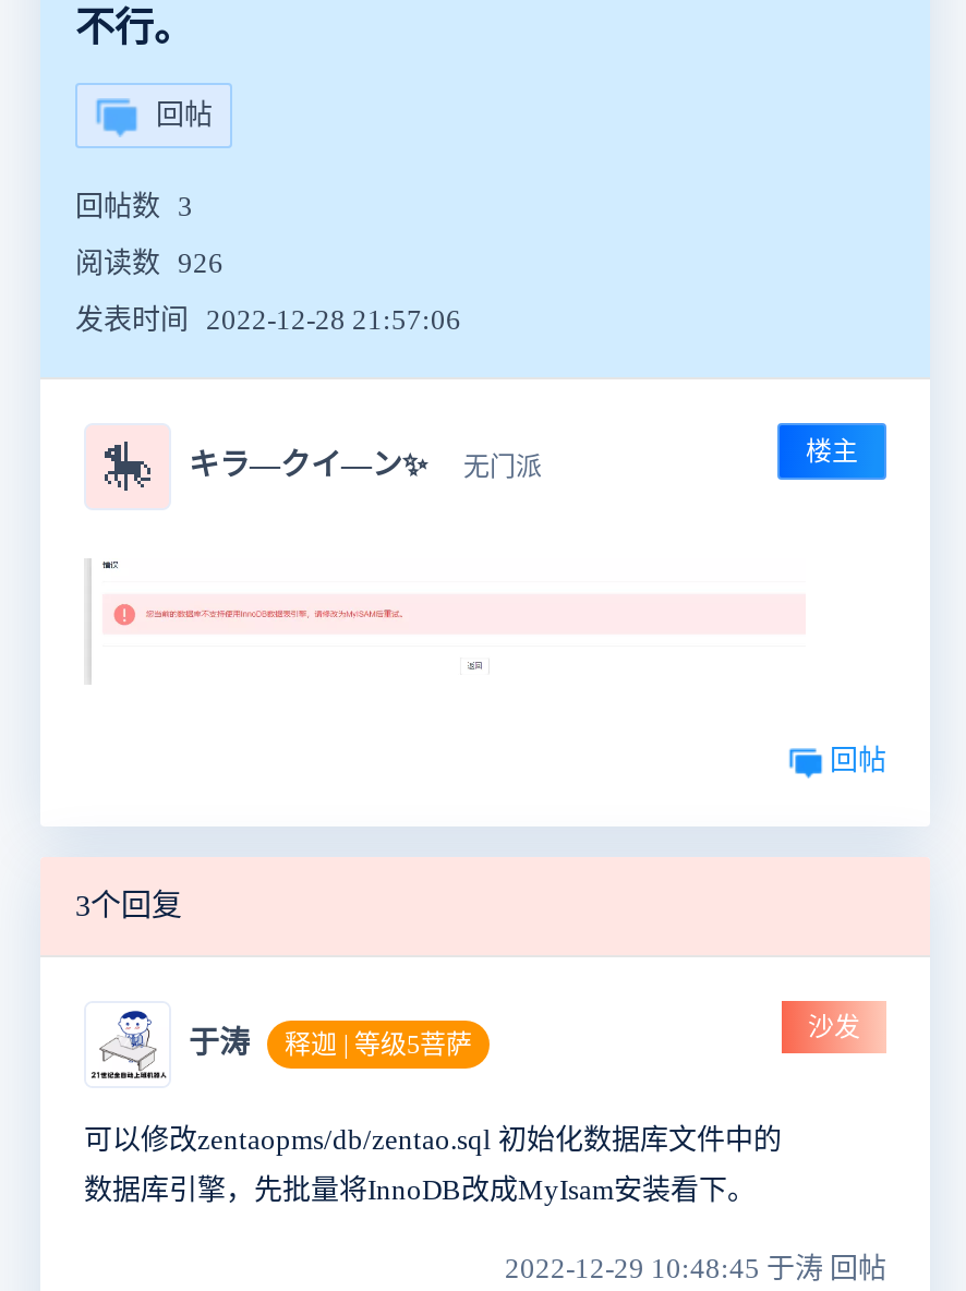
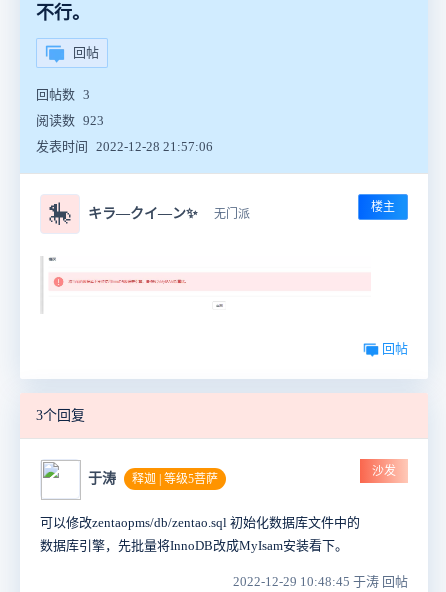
[75,246,224,279] 阅读数 926 -> [36,113,104,128] 阅读数 923
[86,1003,167,1082] [image] -> [41,460,81,500] [image]

